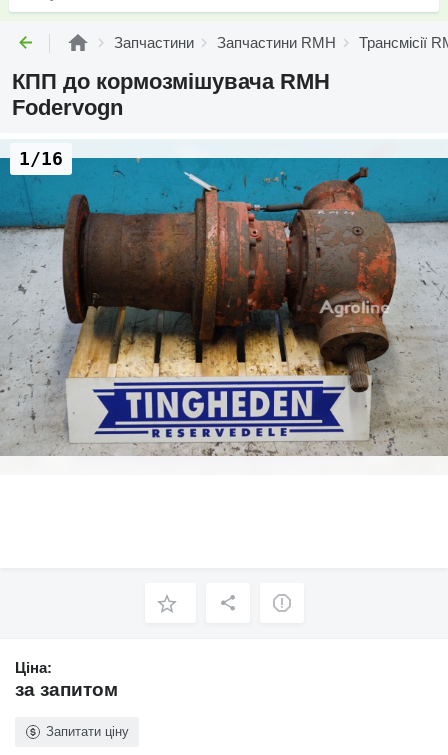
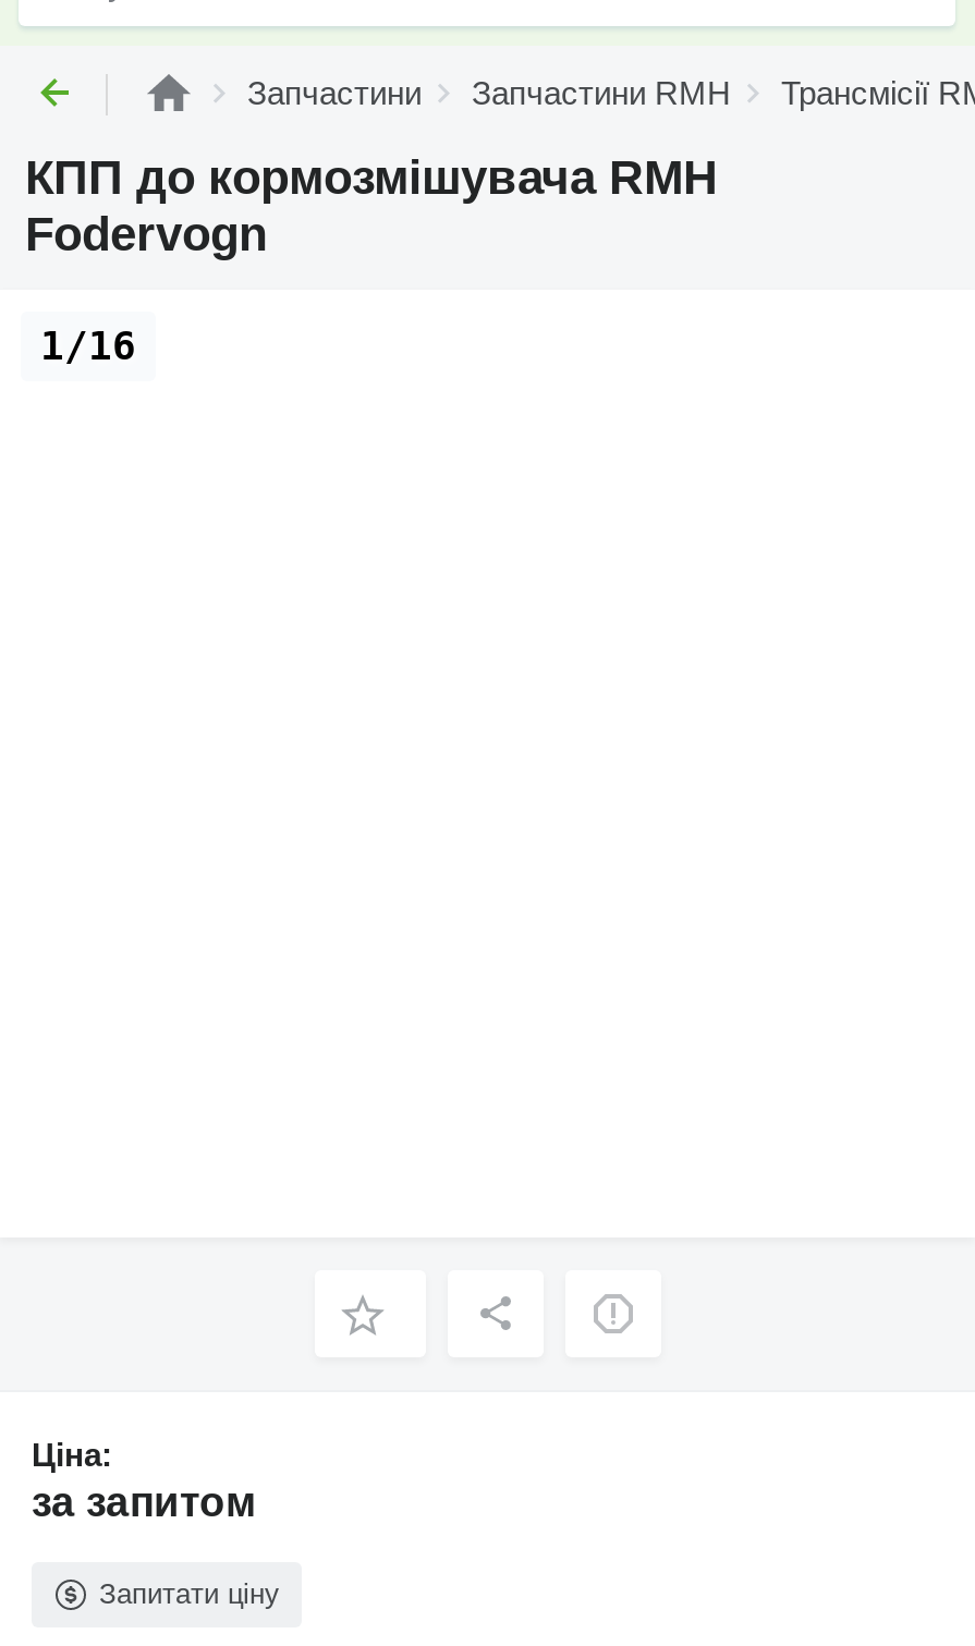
[3,156,445,457] [image] -> none

